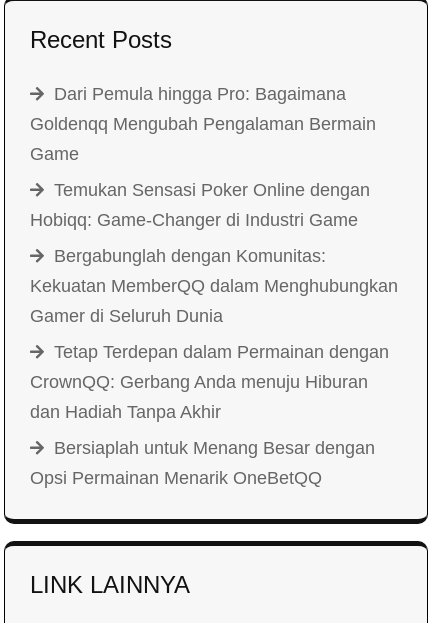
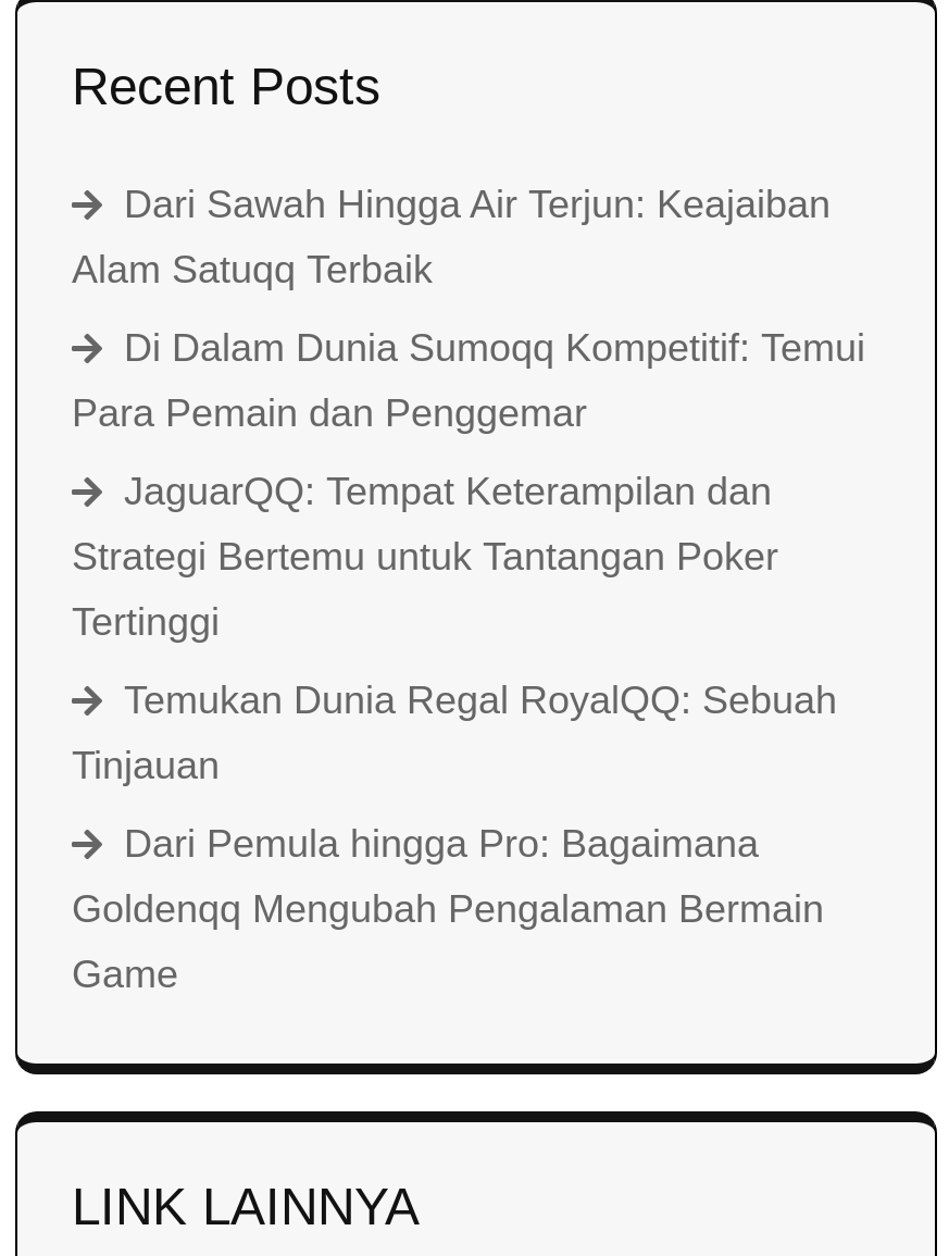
none -> [72,183,865,787] Dari Sawah Hingga Air Terjun: Keajaiban | Alam Satuqq Terbaik | Di Dalam Dunia Sumoqq Kompetitif: Temui | Para Pemain dan Penggemar | JaguarQQ: Tempat Keterampilan dan | Strategi Bertemu untuk Tantangan Poker | Tertinggi | Temukan Dunia Regal RoyalQQ: Sebuah | Tinjauan
moved [30,84,376,164] -> [72,822,824,996]: Dari Pemula hingga Pro: Bagaimana | Goldenqq Mengubah Pengalaman Bermain | Game
[30,180,398,488] Temukan Sensasi Poker Online dengan | Hobiqq: Game-Changer di Industri Game | Bergabunglah dengan Komunitas: | Kekuatan MemberQQ dalam Menghubungkan | Gamer di Seluruh Dunia | Tetap Terdepan dalam Permainan dengan | CrownQQ: Gerbang Anda menuju Hiburan | dan Hadiah Tanpa Akhir | Bersiaplah untuk Menang Besar dengan | Opsi Permainan Menarik OneBetQQ -> none

